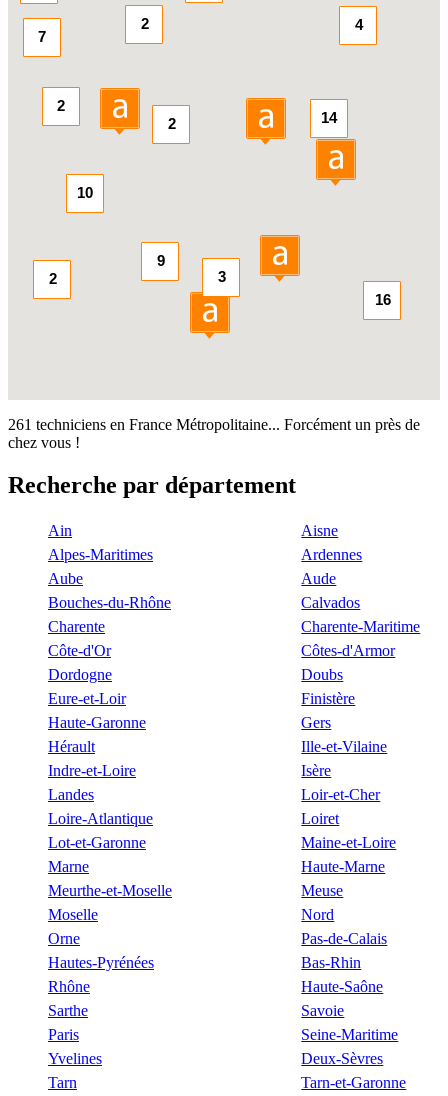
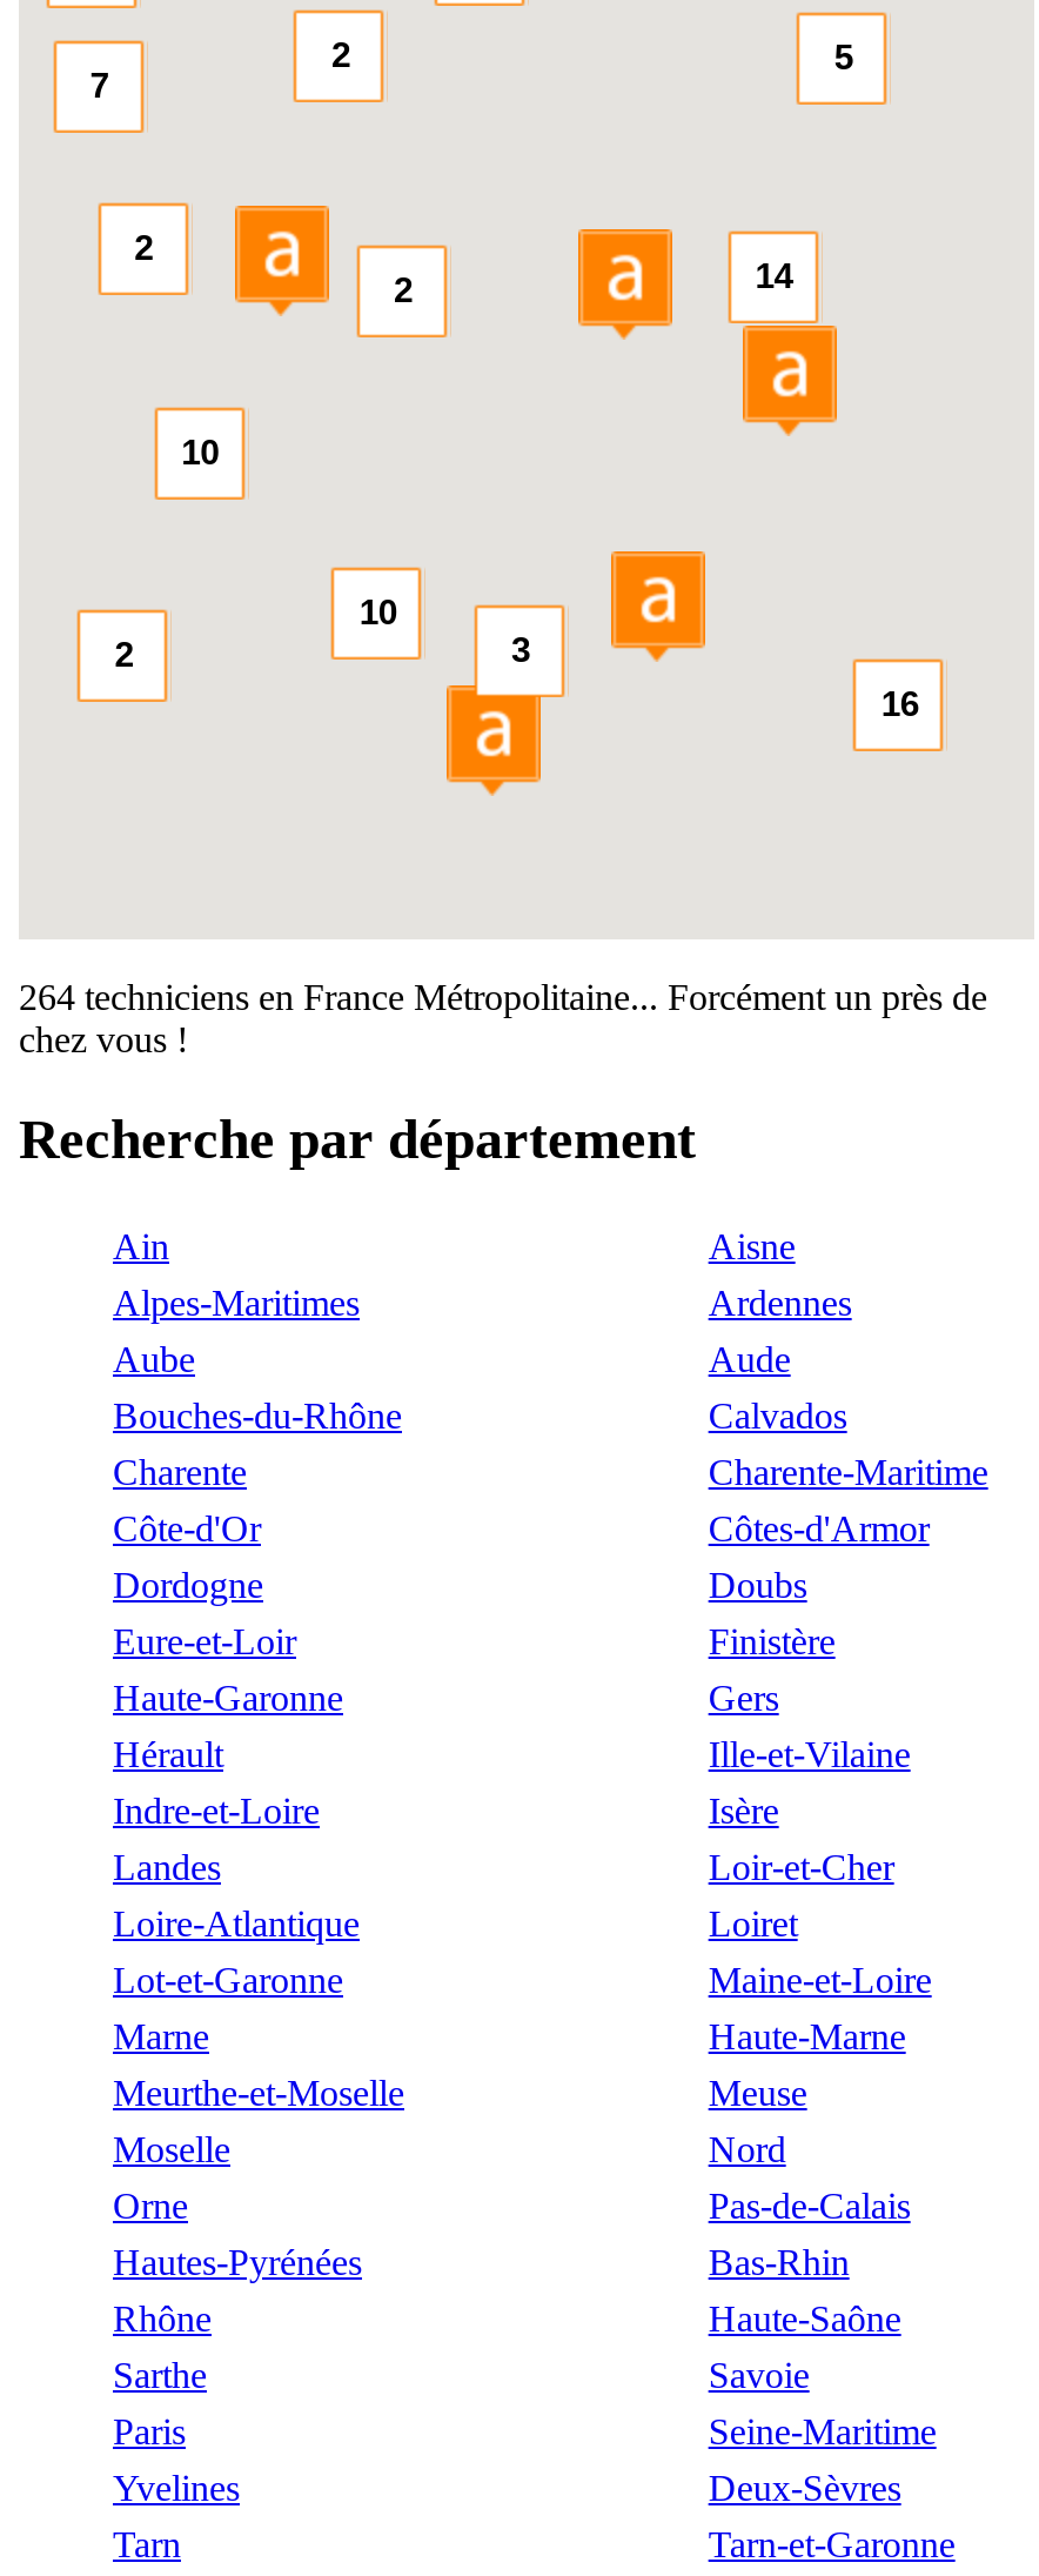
[355,15,363,32] 4 -> [834,35,853,75] 5
[157,252,165,269] 9 -> [359,591,397,631] 10
[8,416,420,433] 261 techniciens en France Métropolitaine... Forcément un près de -> [19,977,987,1017] 264 techniciens en France Métropolitaine... Forcément un près de

